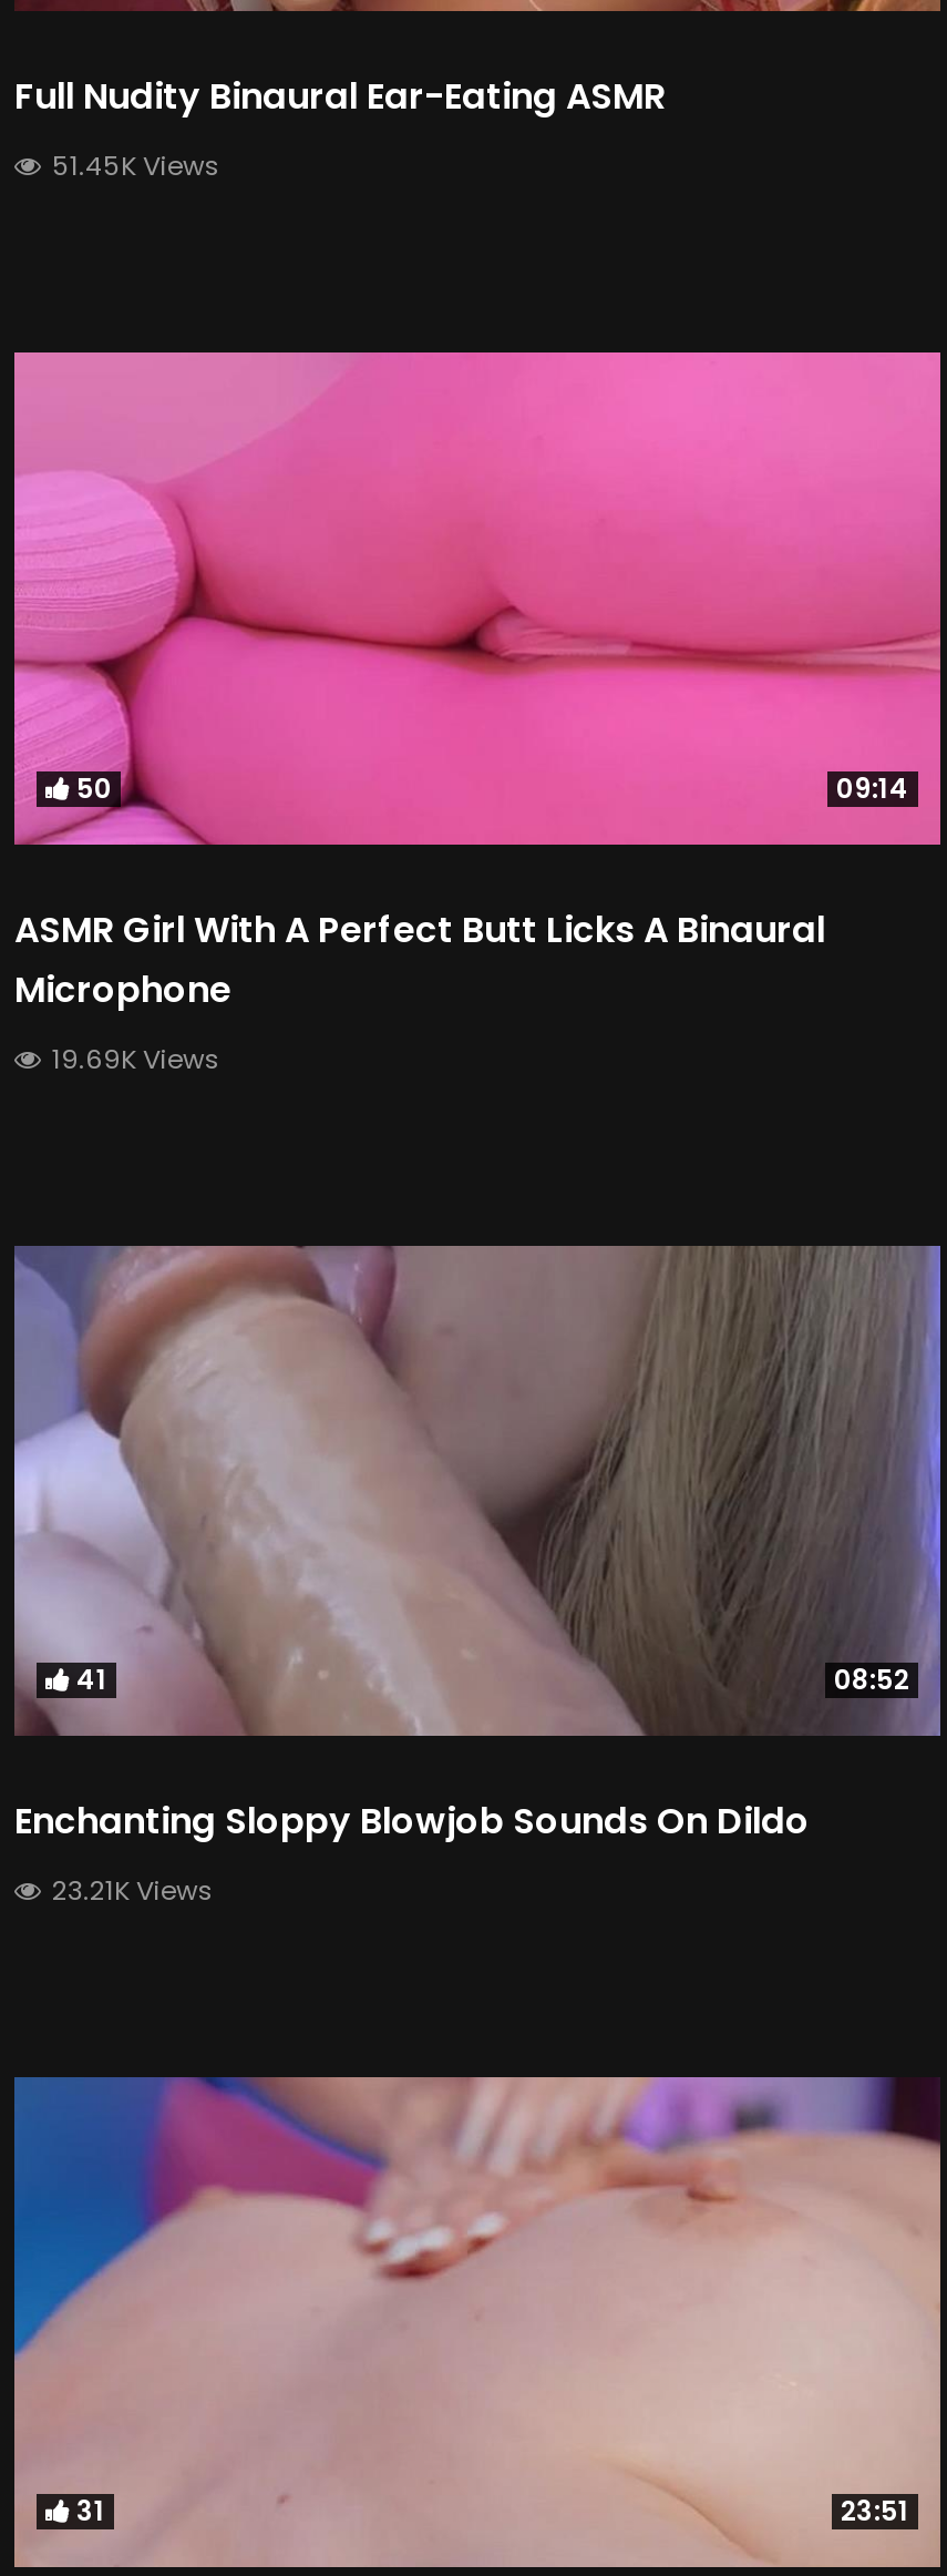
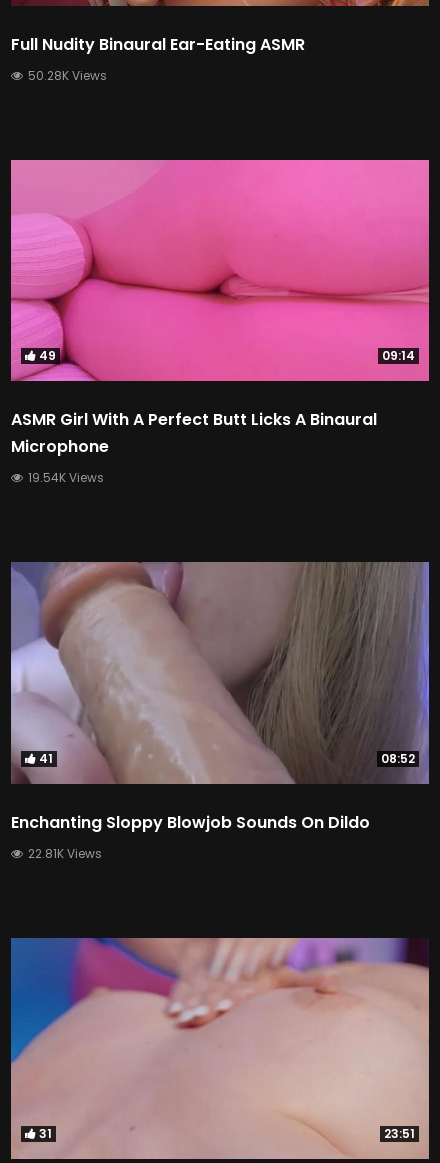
[52,147,220,185] 51.45K Views -> [28,66,107,83] 50.28K Views
[76,769,112,806] 50 -> [39,347,56,364] 49
[52,1039,220,1077] 19.69K Views -> [28,469,104,486] 19.54K Views
[52,1871,214,1909] 23.21K Views -> [28,844,102,861] 22.81K Views

